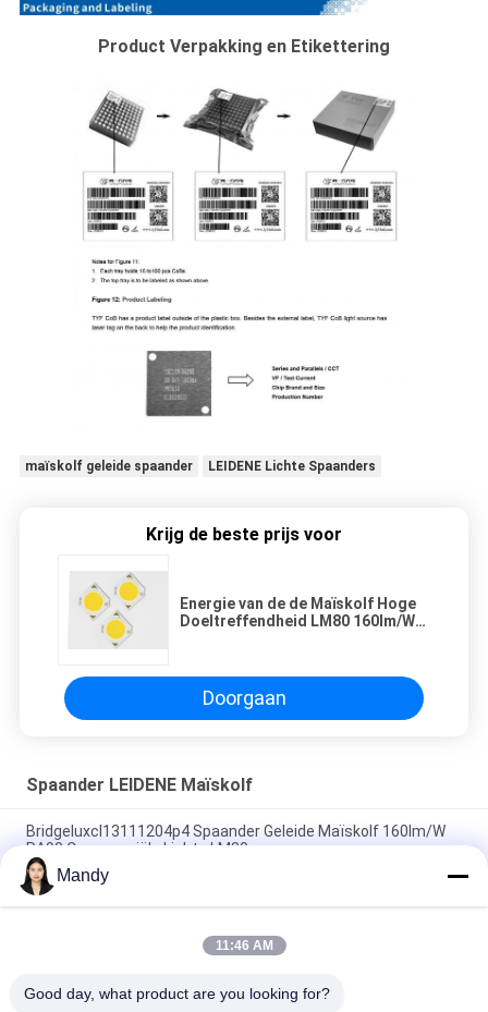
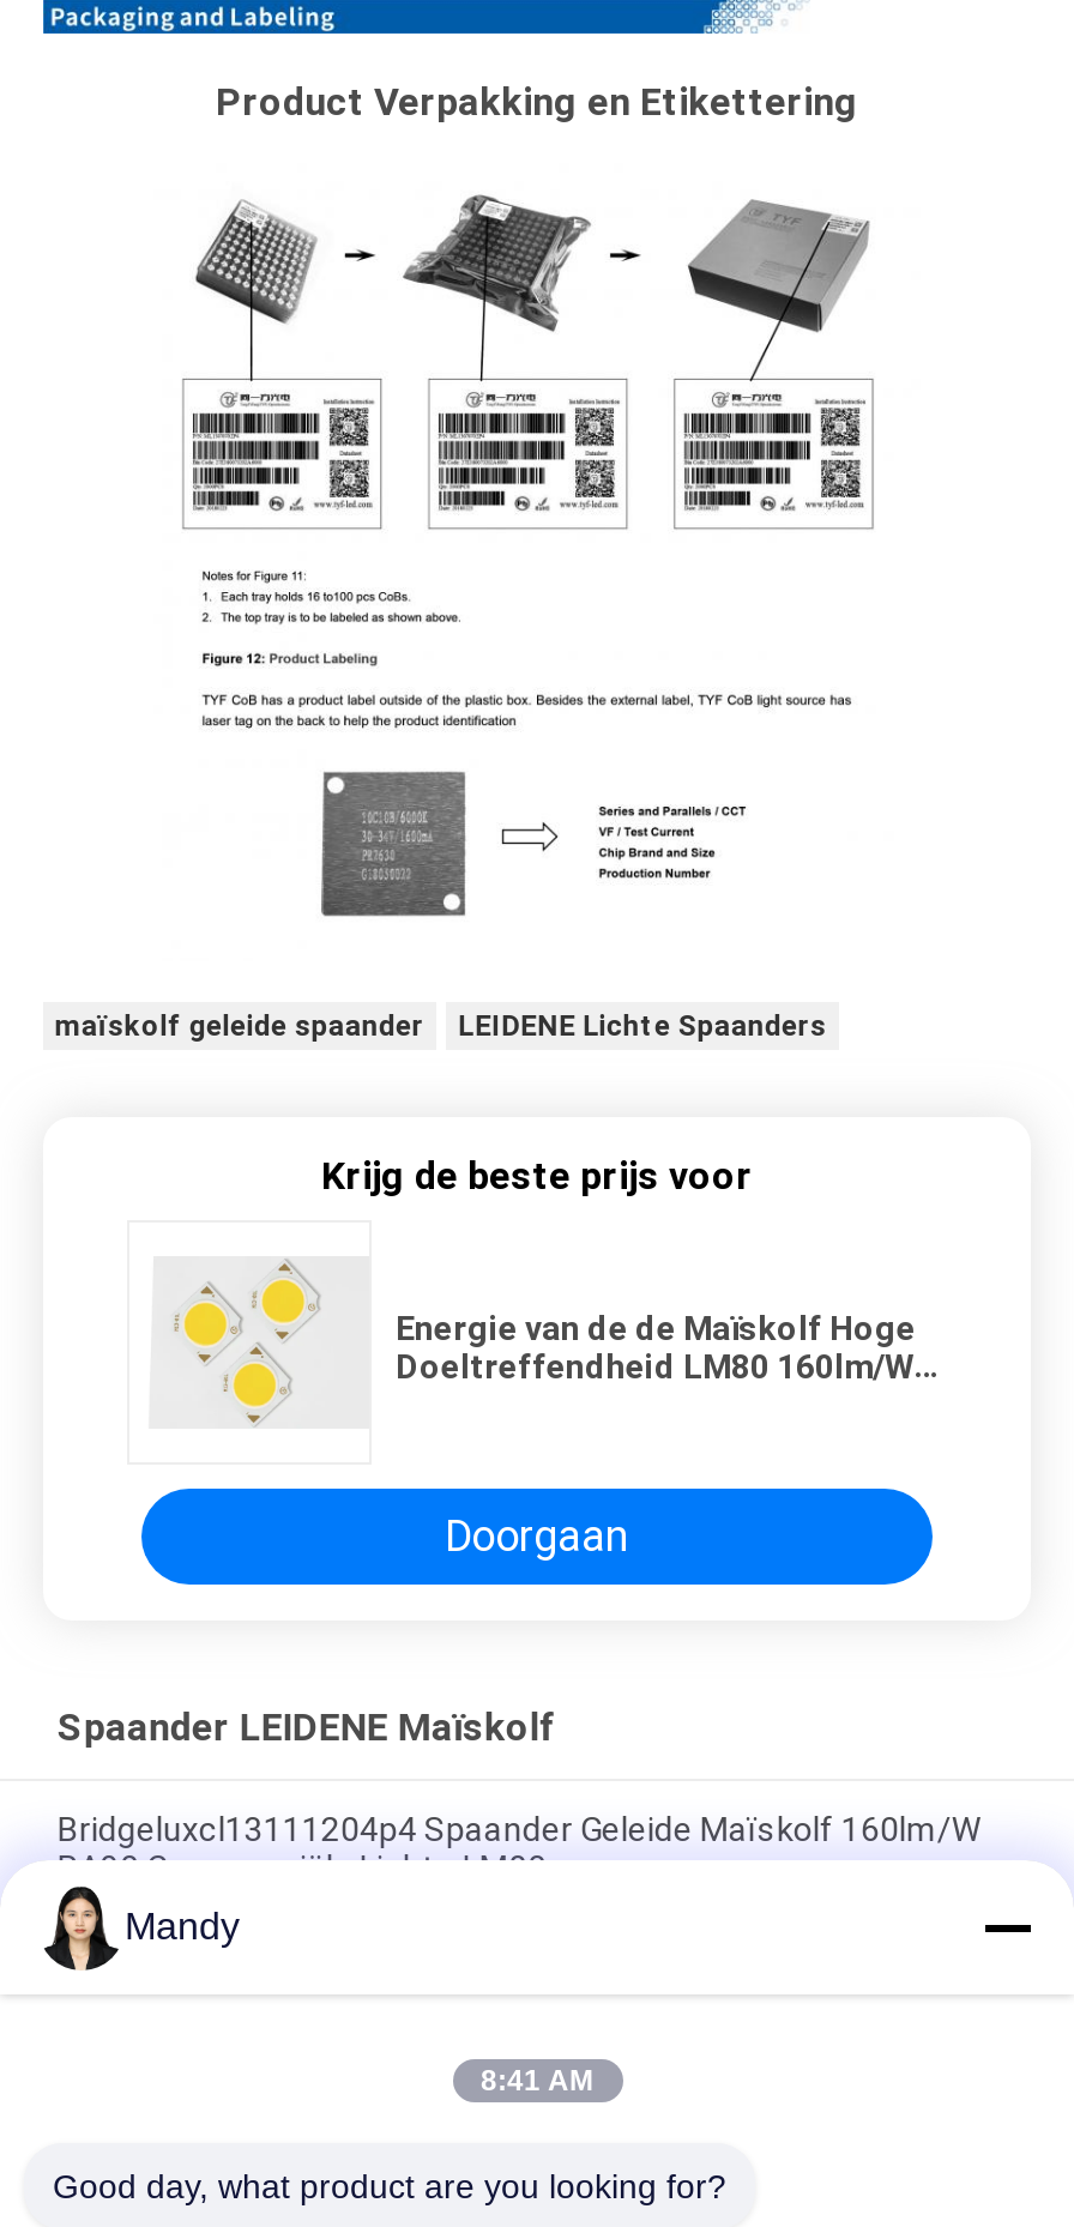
[215,938,273,953] 11:46 AM -> [481,2064,593,2098] 8:41 AM

